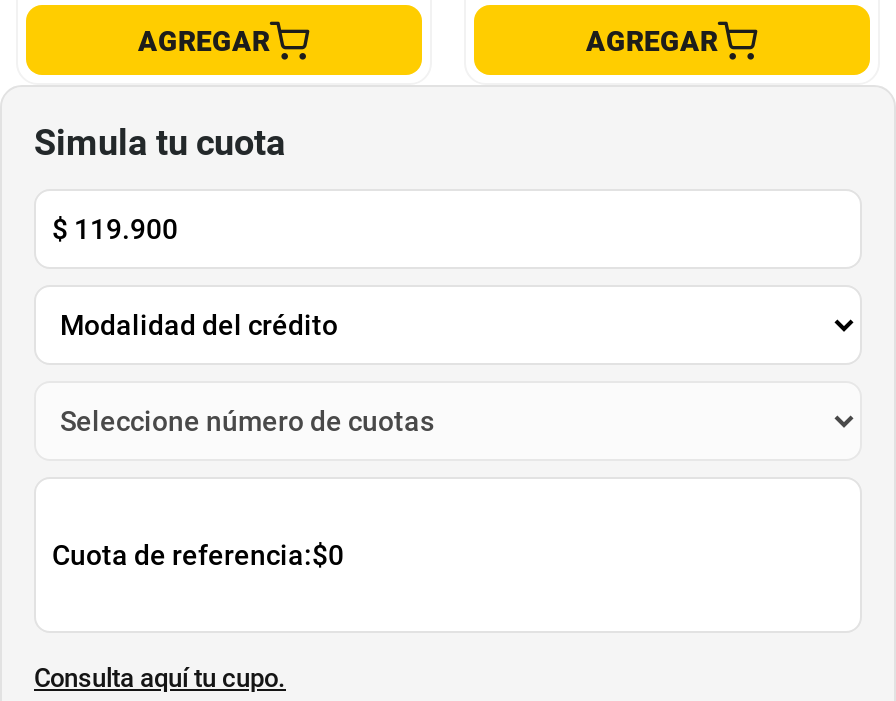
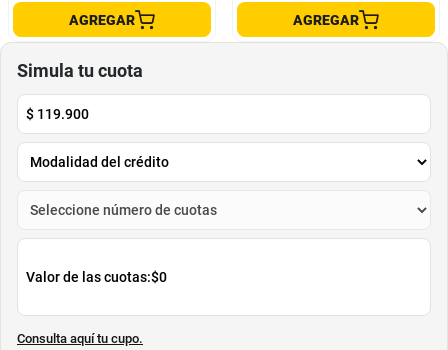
[52,539,344,571] Cuota de referencia:$0 -> [26,269,167,285] Valor de las cuotas:$0

